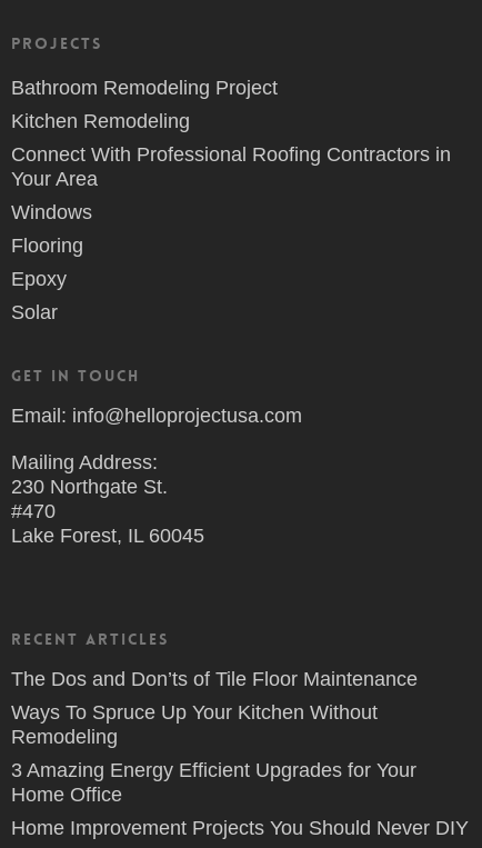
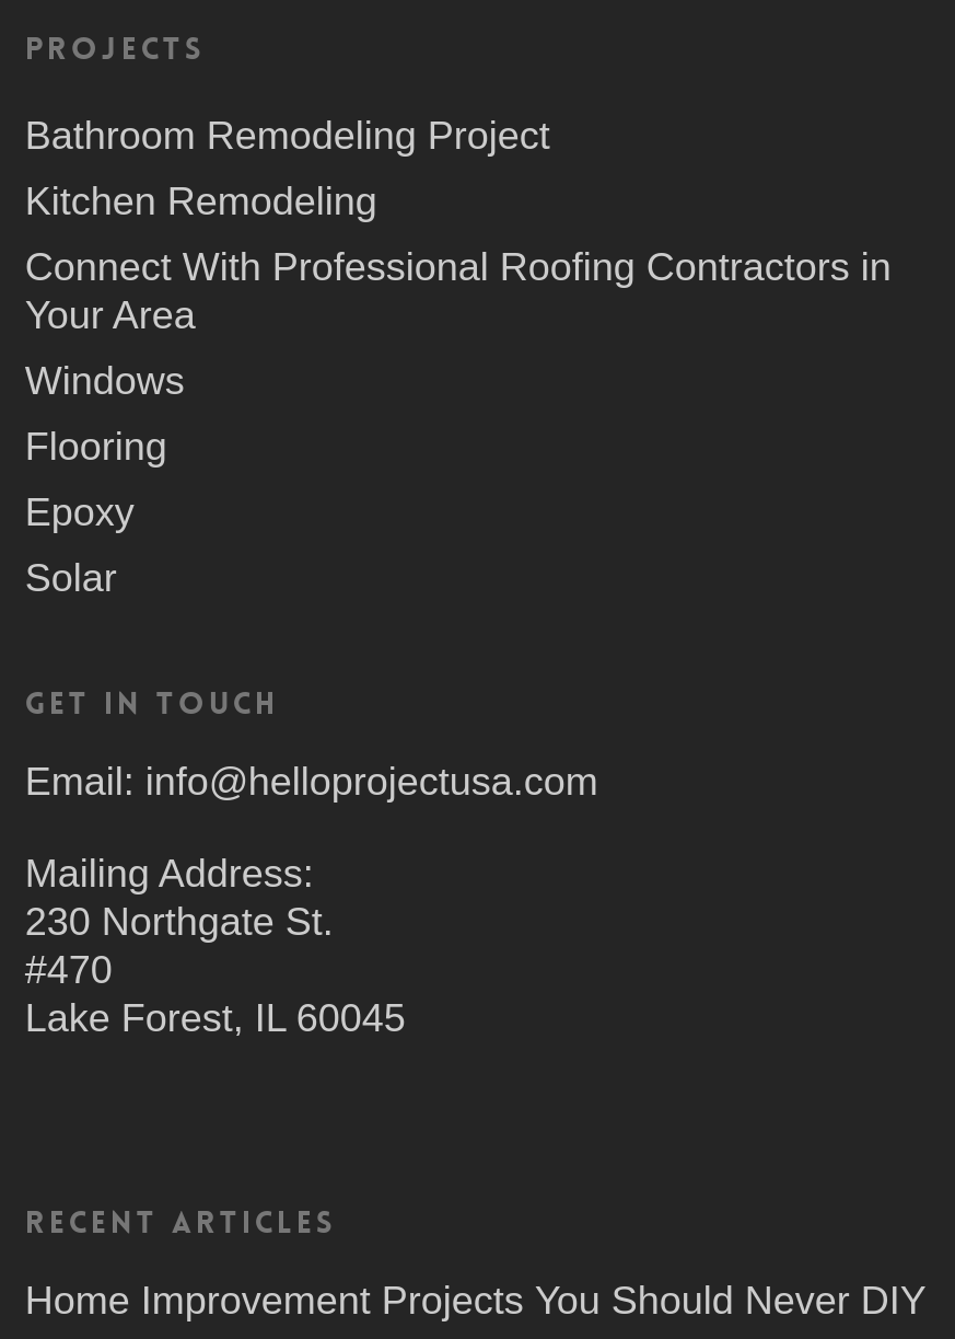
[11,668,417,806] The Dos and Don’ts of Tile Floor Maintenance | Ways To Spruce Up Your Kitchen Without | Remodeling | 3 Amazing Energy Efficient Upgrades for Your | Home Office -> none

